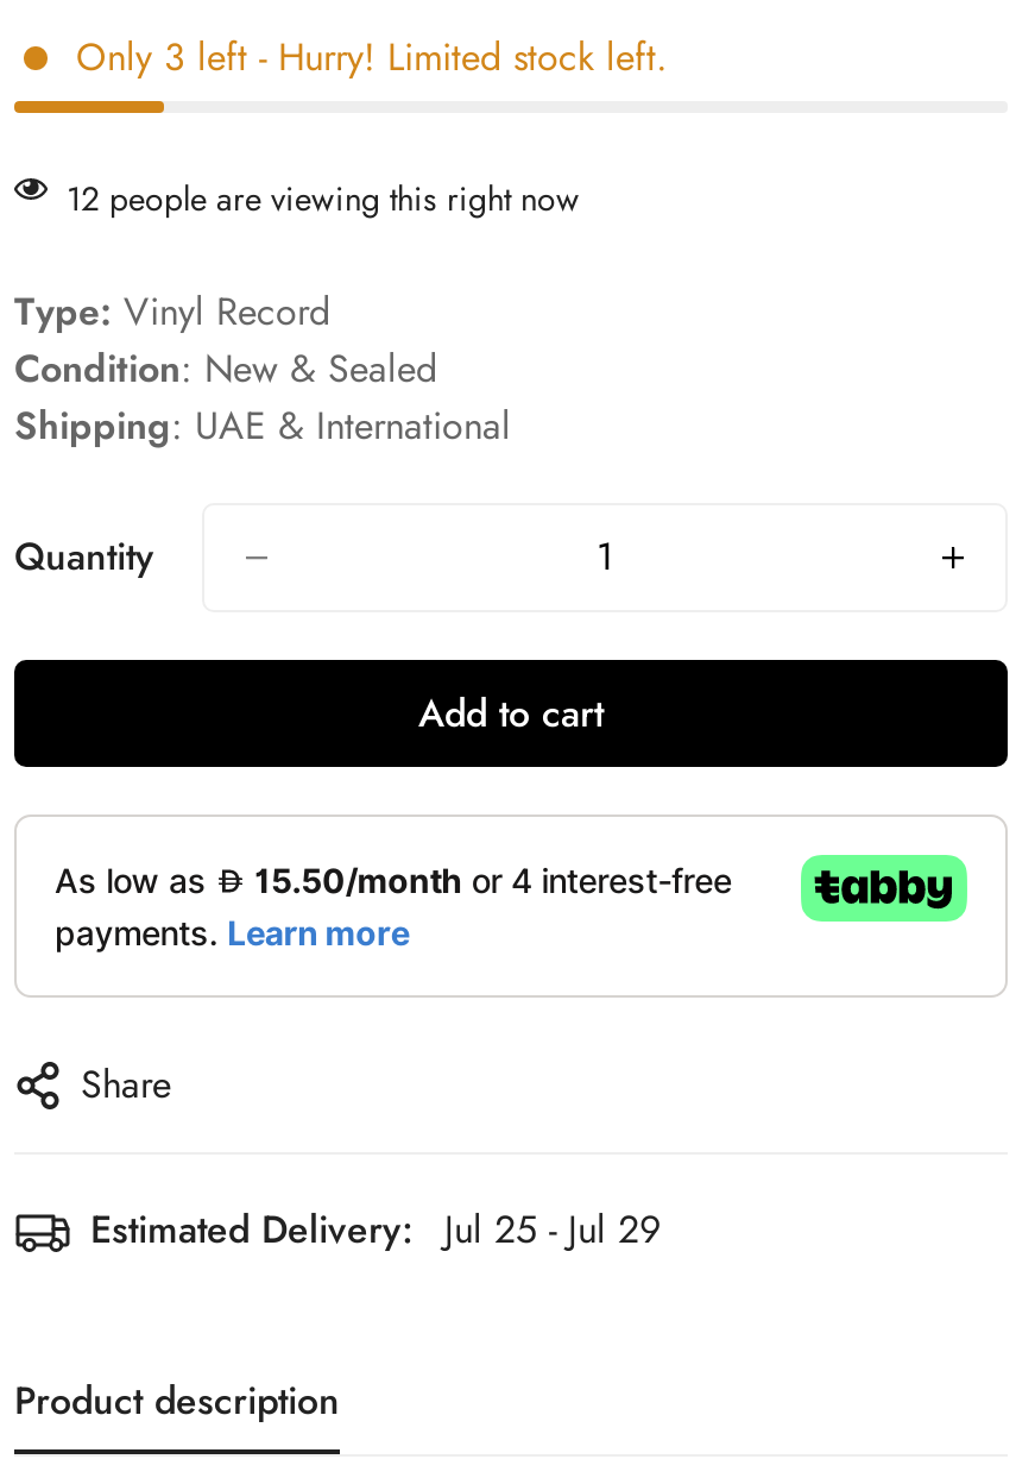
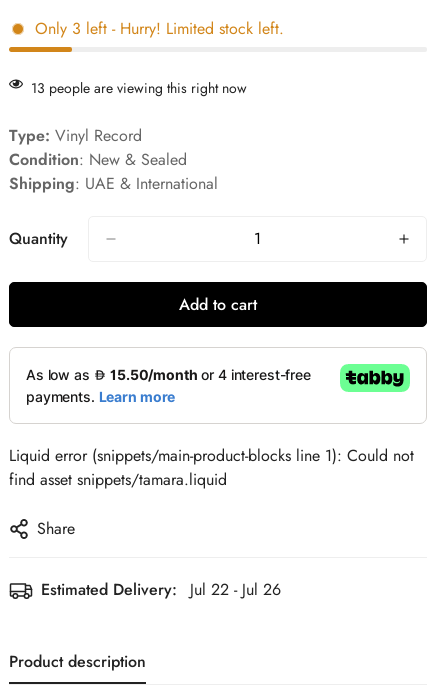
[67,175,580,222] 12 people are viewing this right now -> [31,78,247,98] 13 people are viewing this right now
none -> [9,444,414,491] Liquid error (snippets/main-product-blocks line 1): Could not | find asset snippets/tamara.liquid
[90,1202,661,1257] Estimated Delivery: Jul 25 - Jul 29 -> [41,578,281,601] Estimated Delivery: Jul 22 - Jul 26

